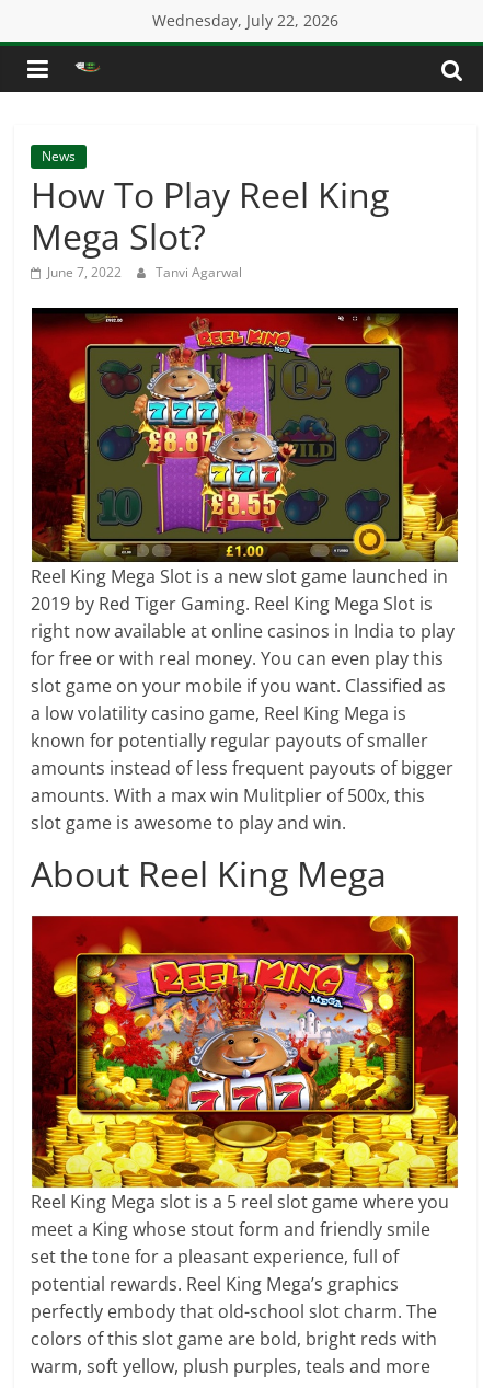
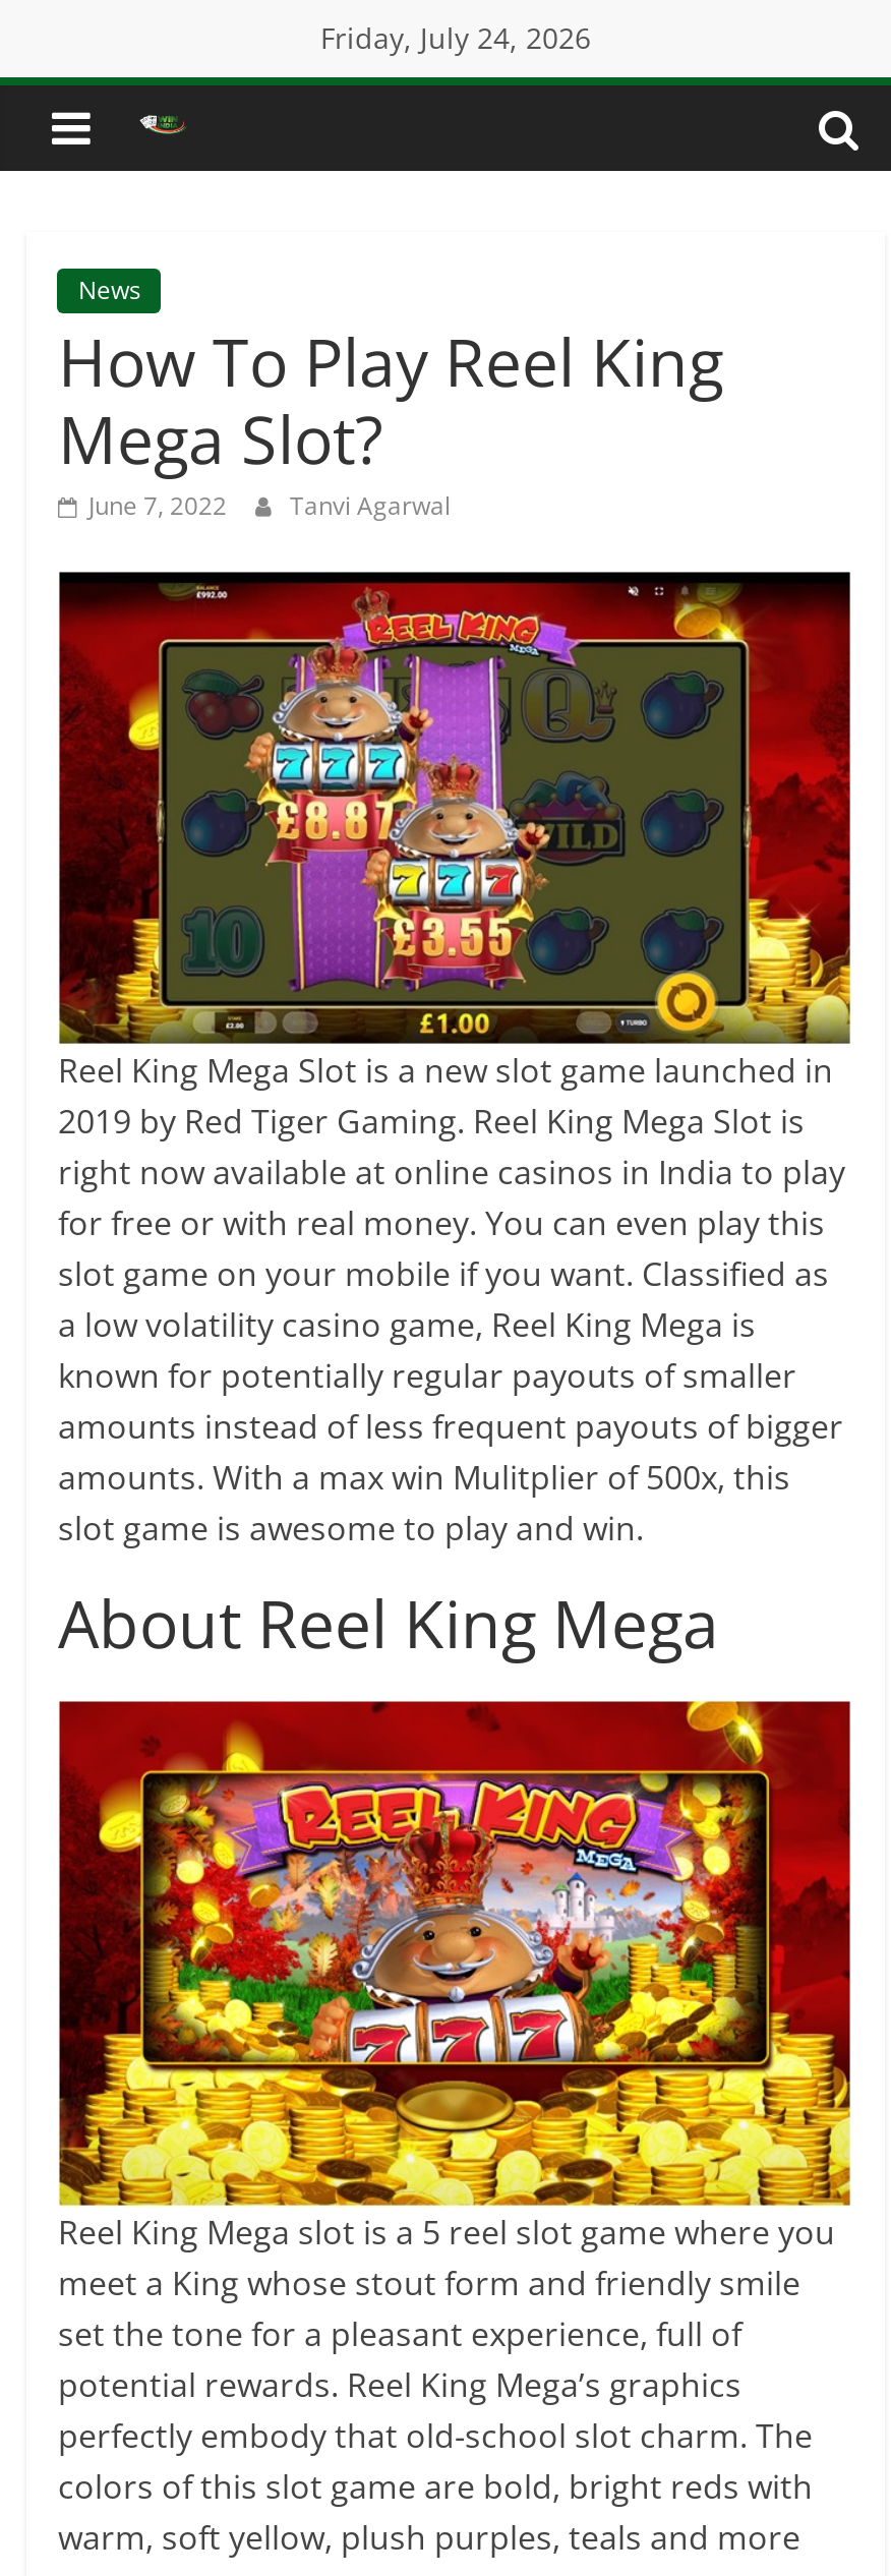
[152,10,338,31] Wednesday, July 22, 2026 -> [320,18,591,57] Friday, July 24, 2026

